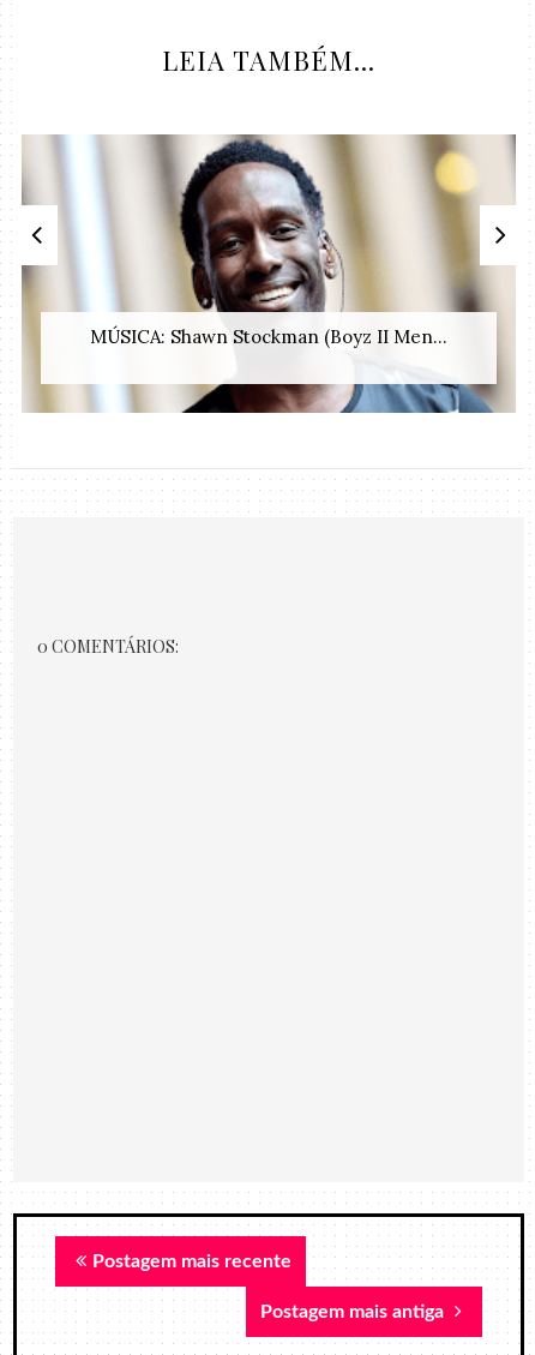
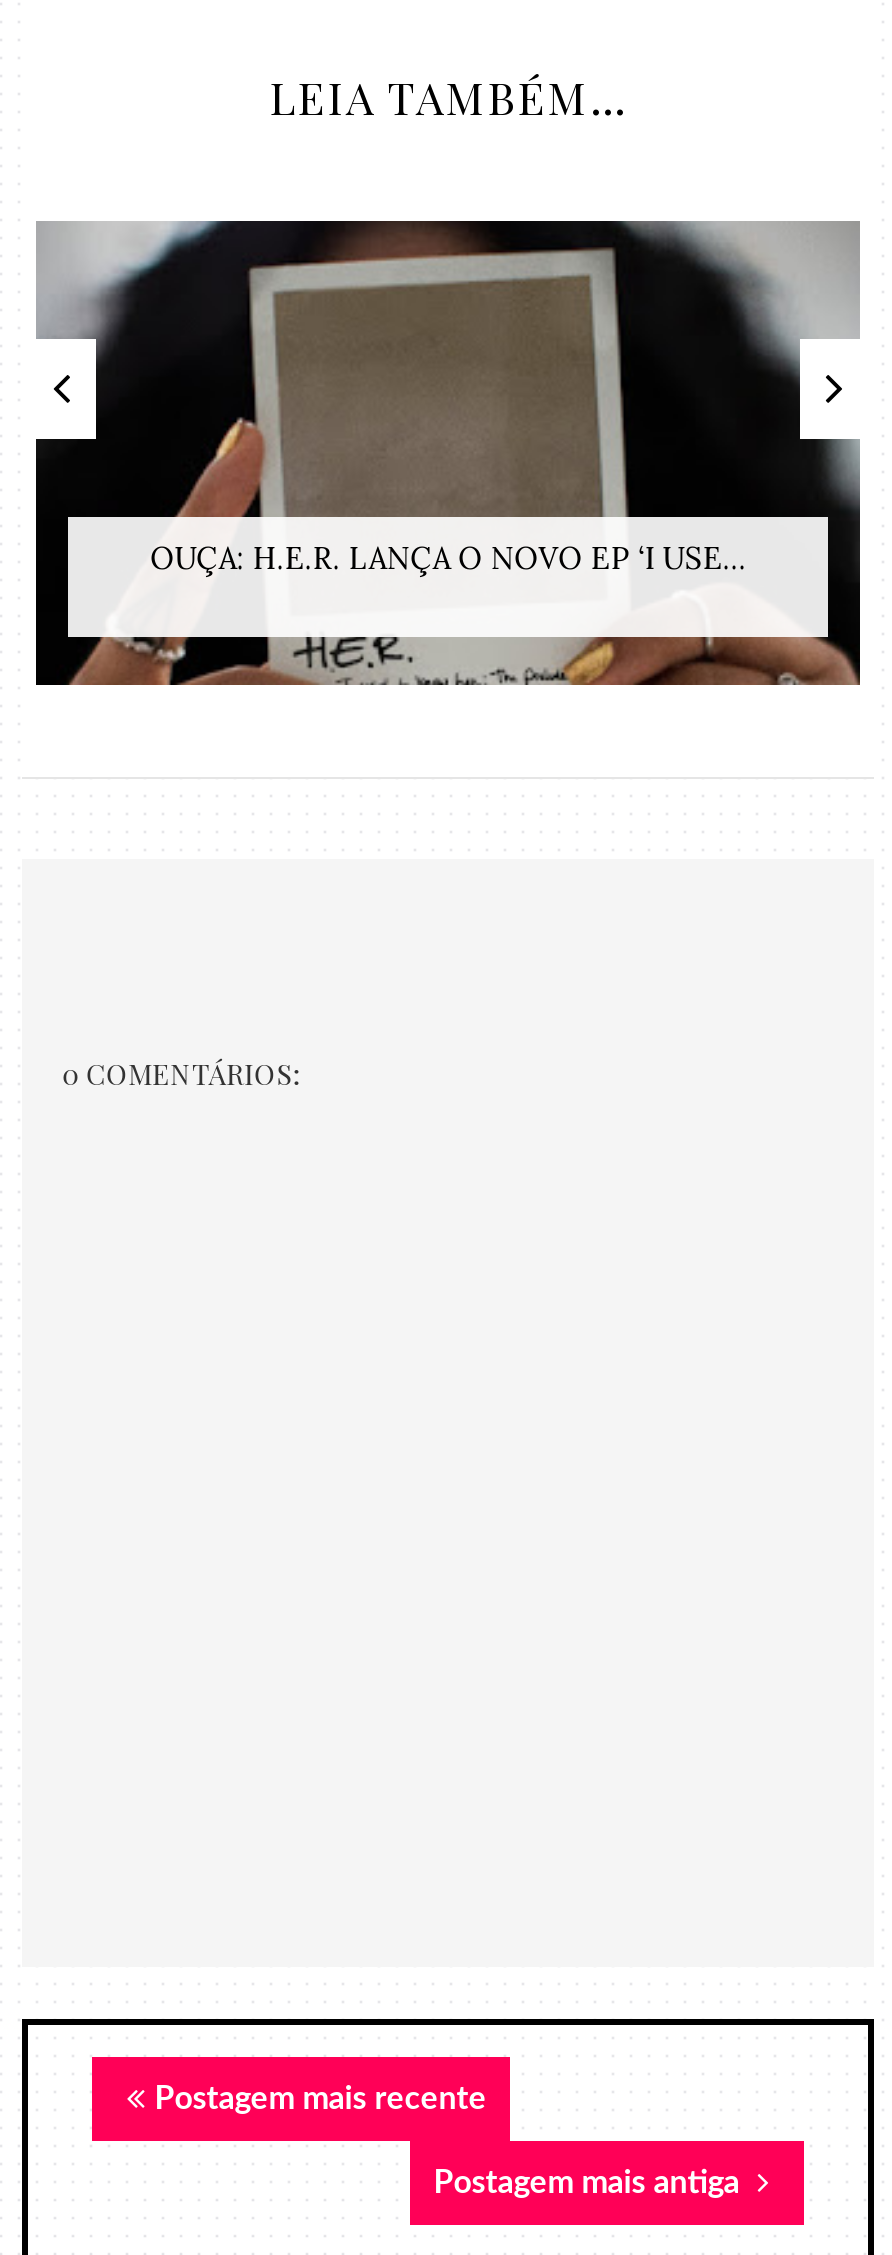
[22,133,516,414] [image] | MÚSICA: Shawn Stockman (Boyz II Men... -> [34,219,862,687] [image] | OUÇA: H.E.R. LANÇA O NOVO EP ‘I USE...

